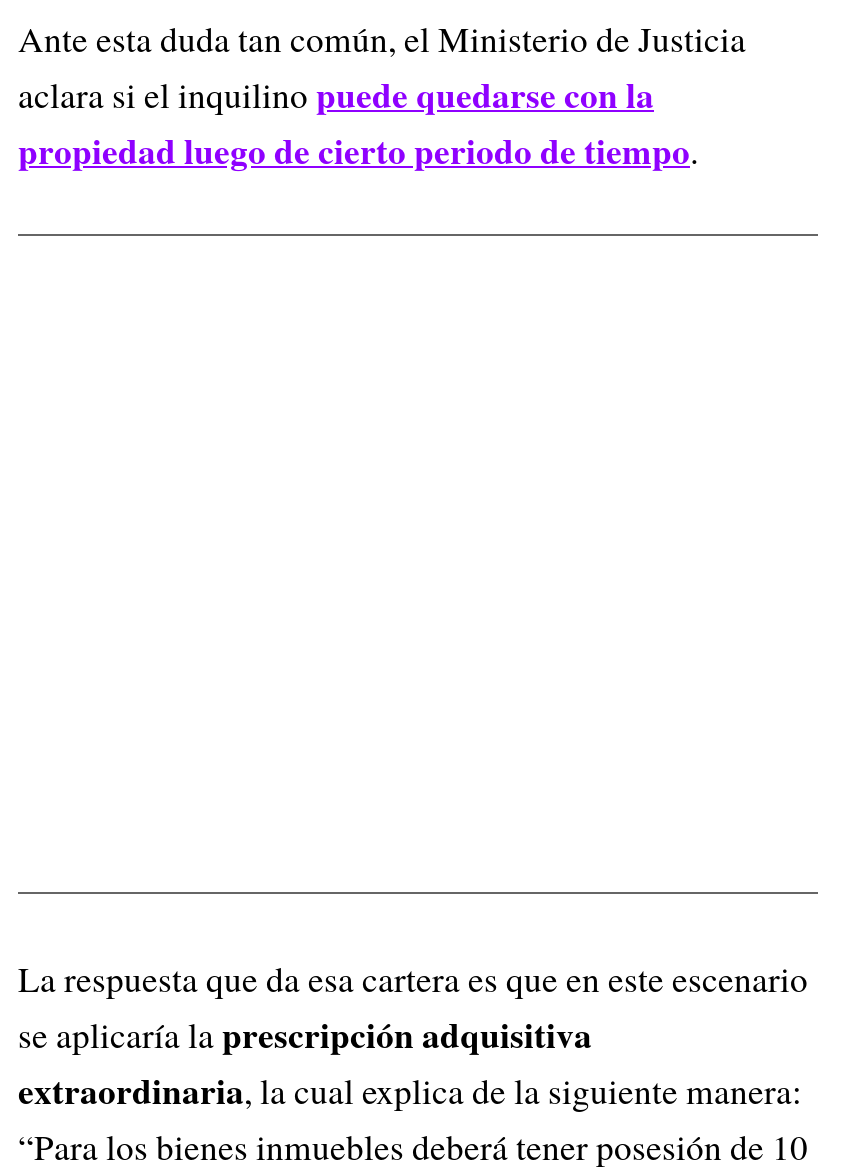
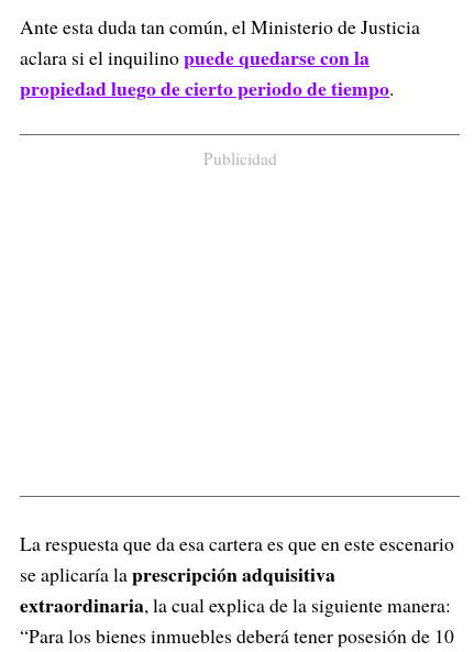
none -> [203,147,277,169] Publicidad

